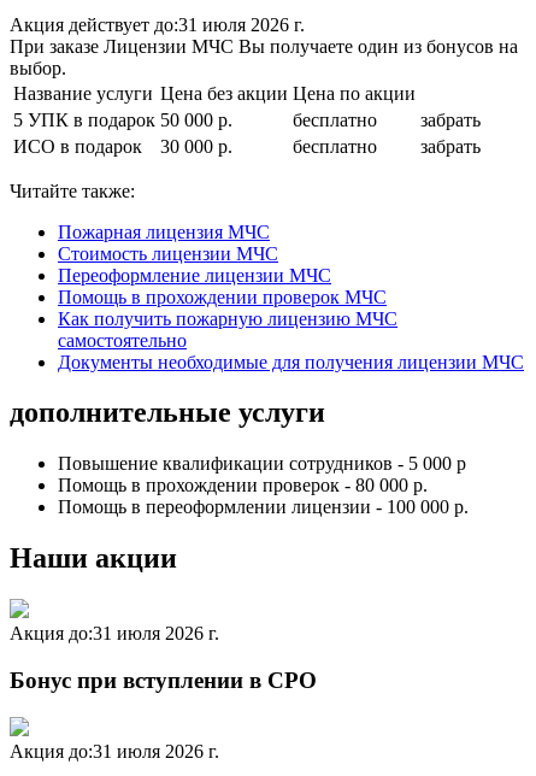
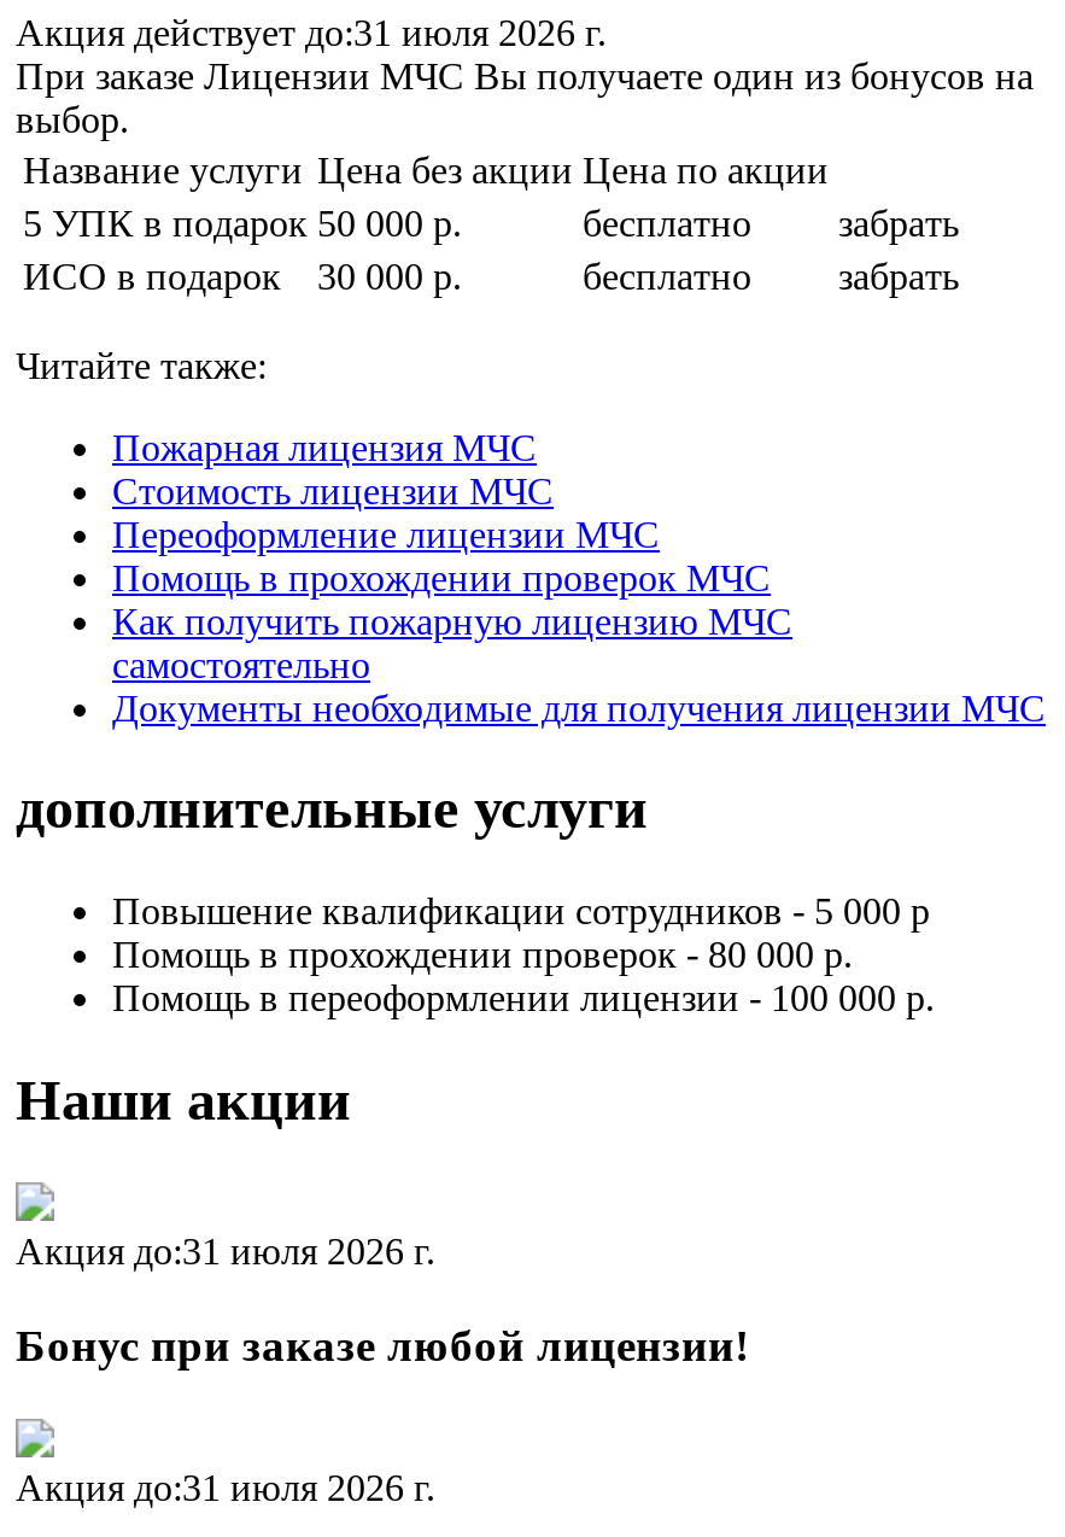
[10,667,317,693] Бонус при вступлении в СРО -> [16,1320,749,1370] Бонус при заказе любой лицензии!

